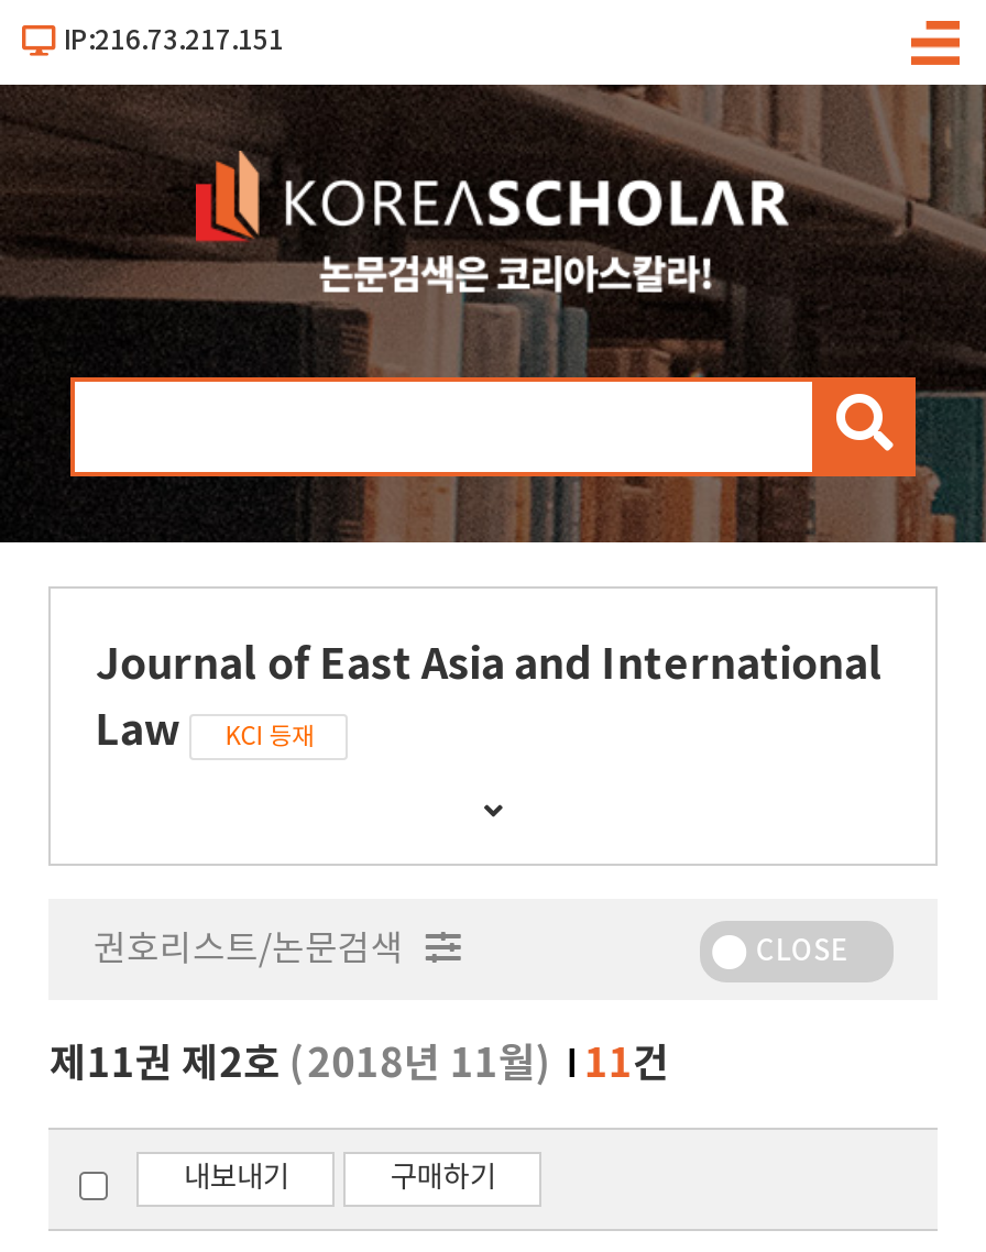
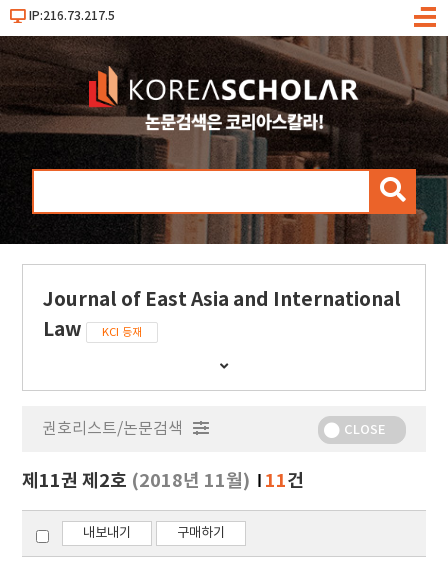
[64,25,284,56] IP:216.73.217.151 -> [29,9,115,23] IP:216.73.217.5

